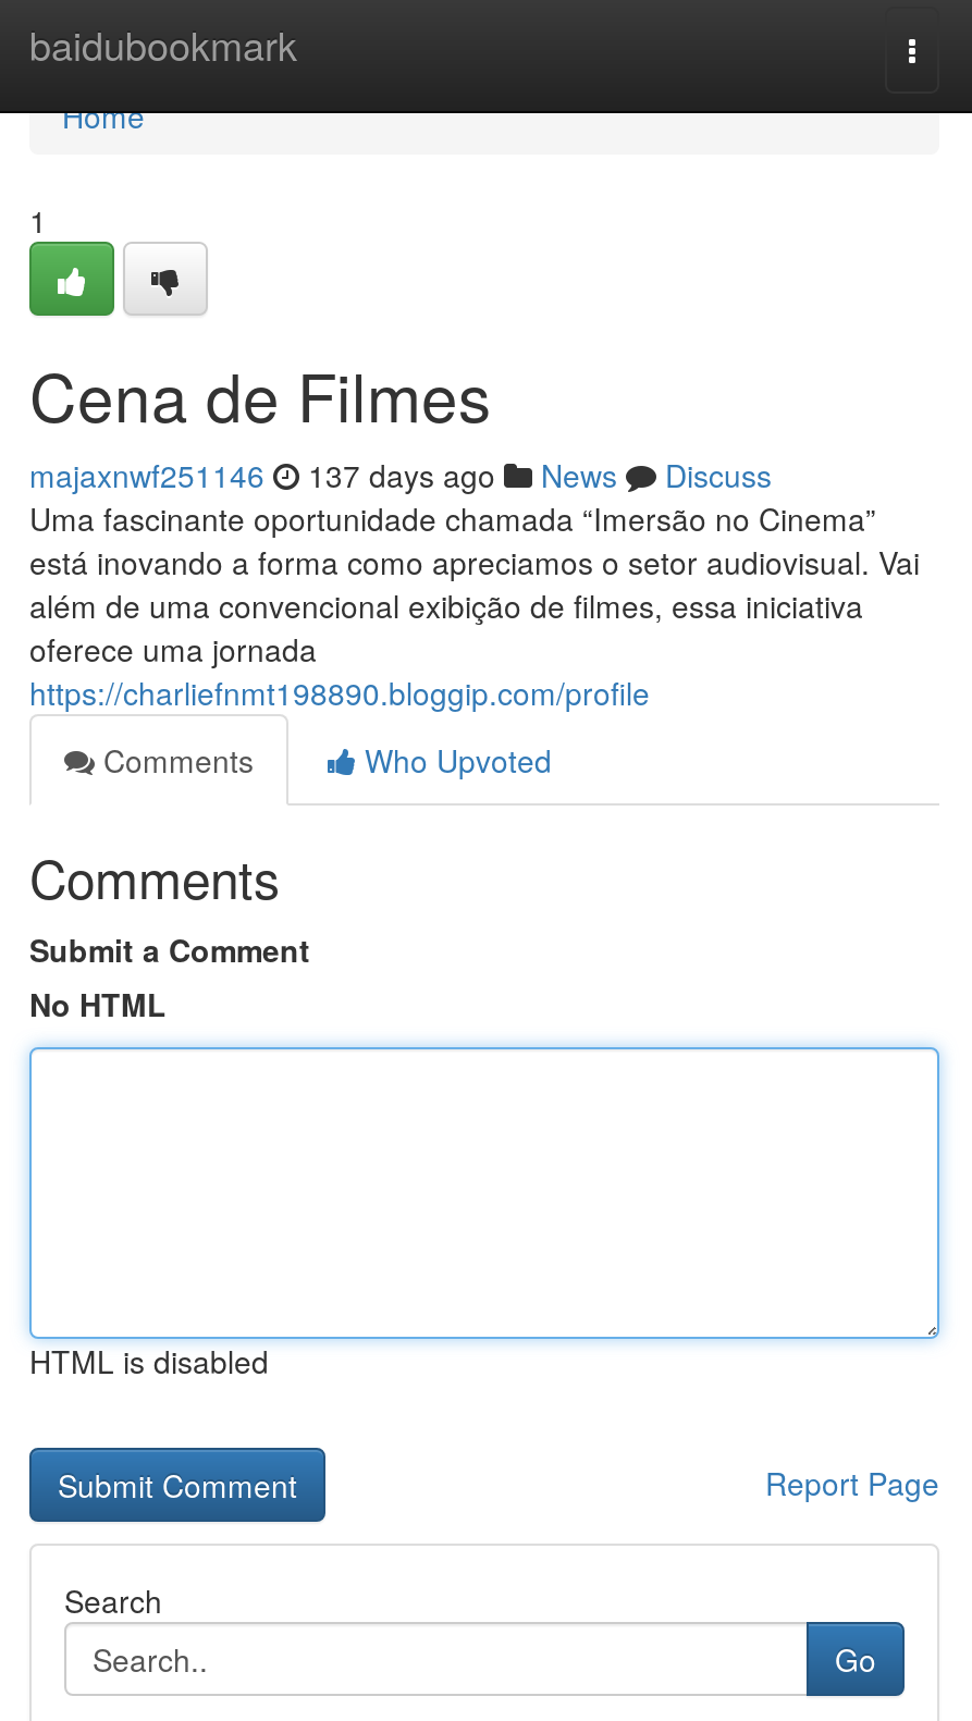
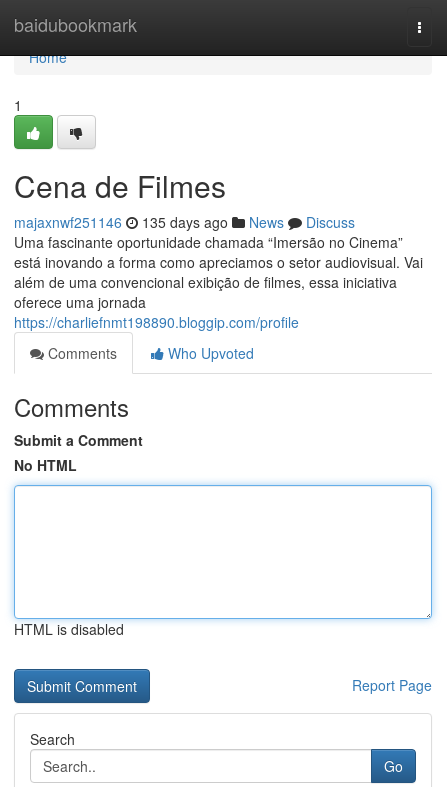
[29,453,772,496] majaxnwf251146 137 days ago News Discuss -> [14,212,355,232] majaxnwf251146 135 days ago News Discuss

